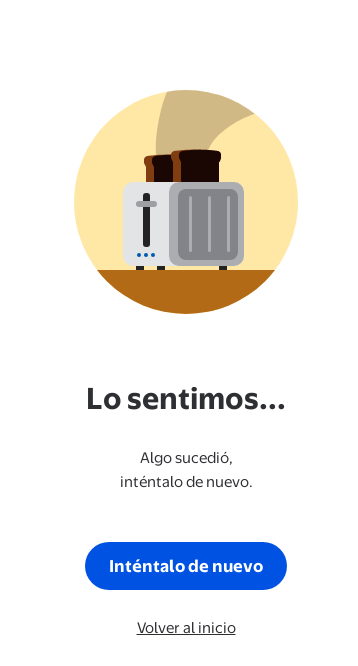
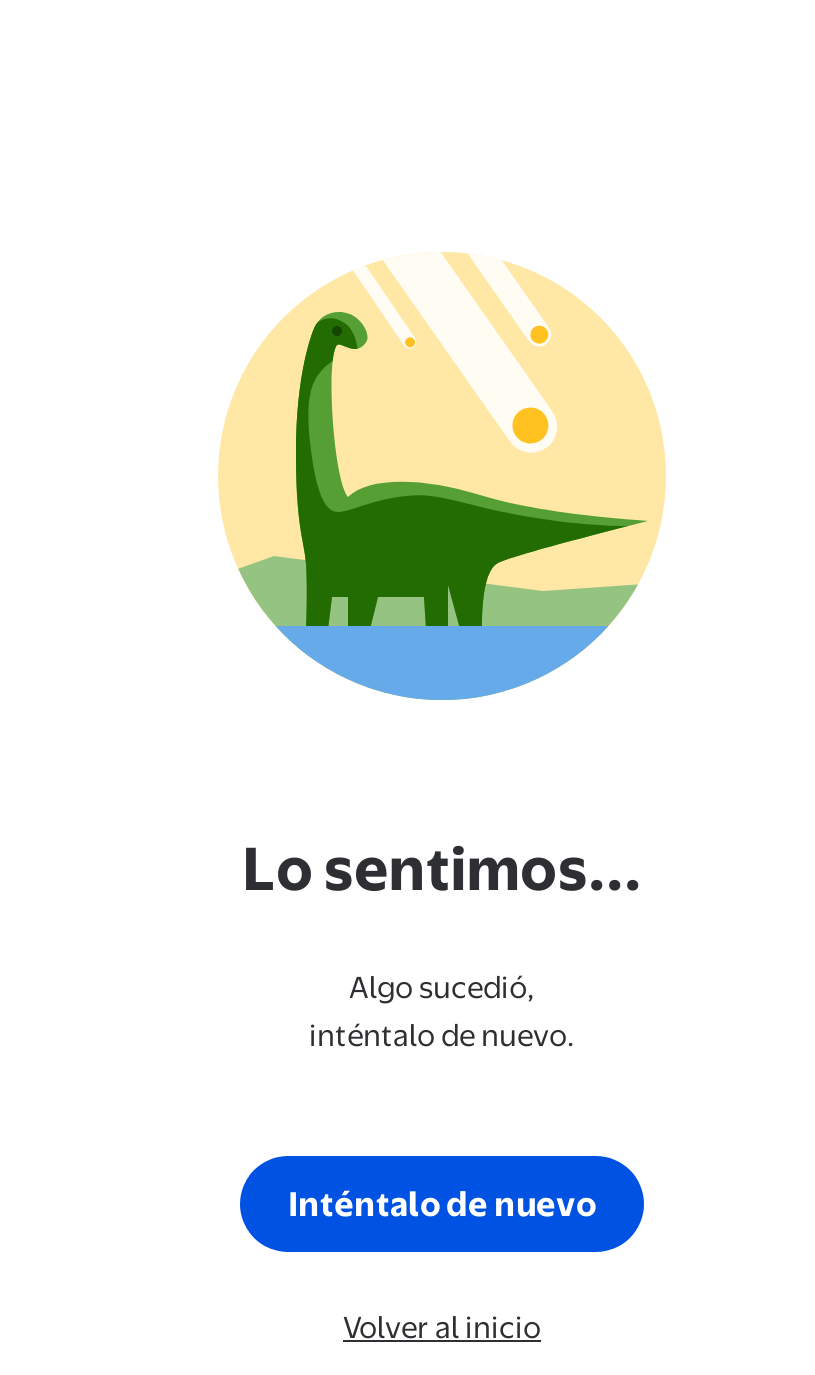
[85,90,285,315] [image] -> [238,254,646,702] [image]

